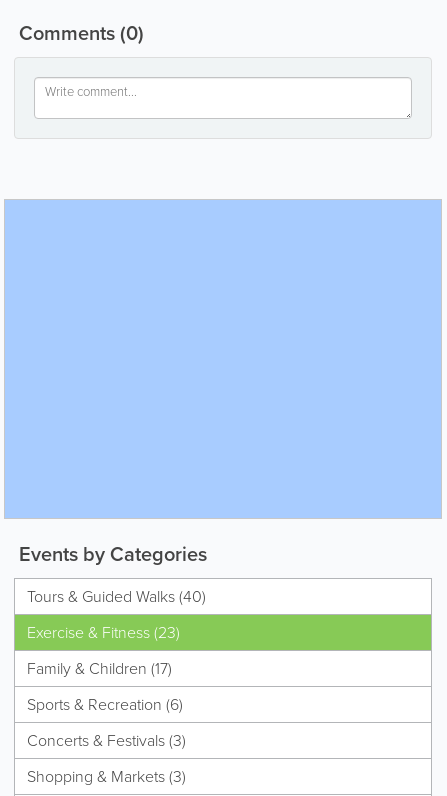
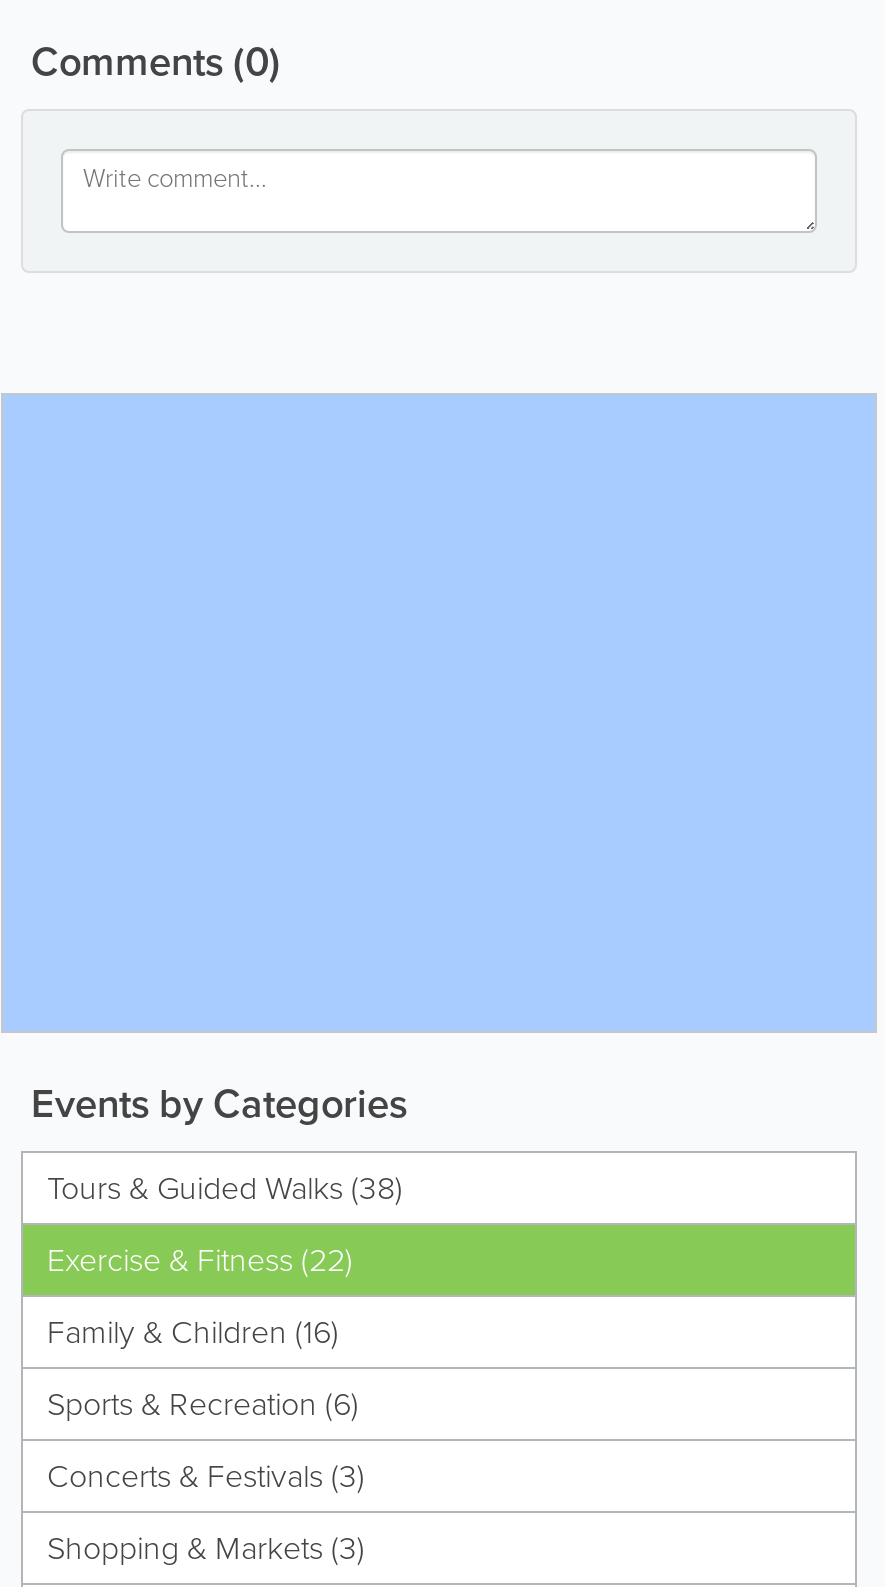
[27,585,206,608] Tours & Guided Walks (40) -> [47,1165,403,1211] Tours & Guided Walks (38)
[27,621,180,644] Exercise & Fitness (23) -> [47,1237,353,1283] Exercise & Fitness (22)
[27,657,172,680] Family & Children (17) -> [47,1309,339,1355] Family & Children (16)

